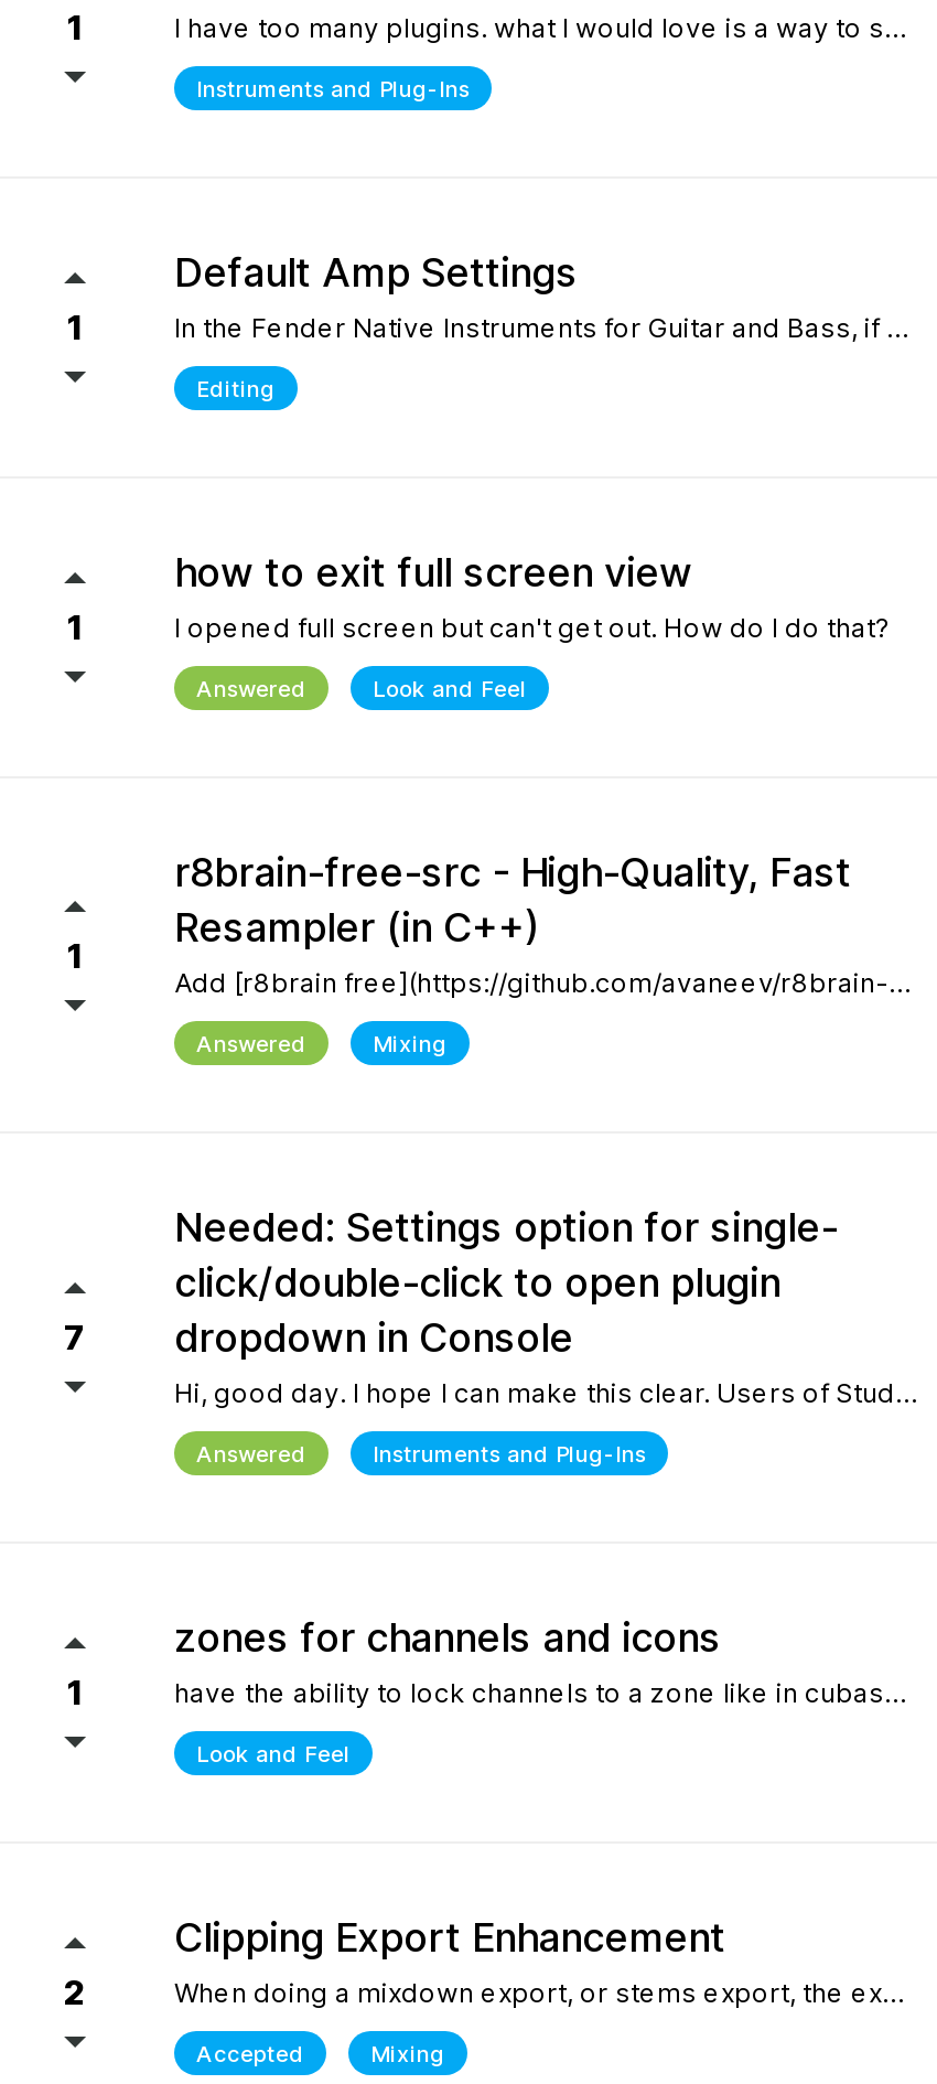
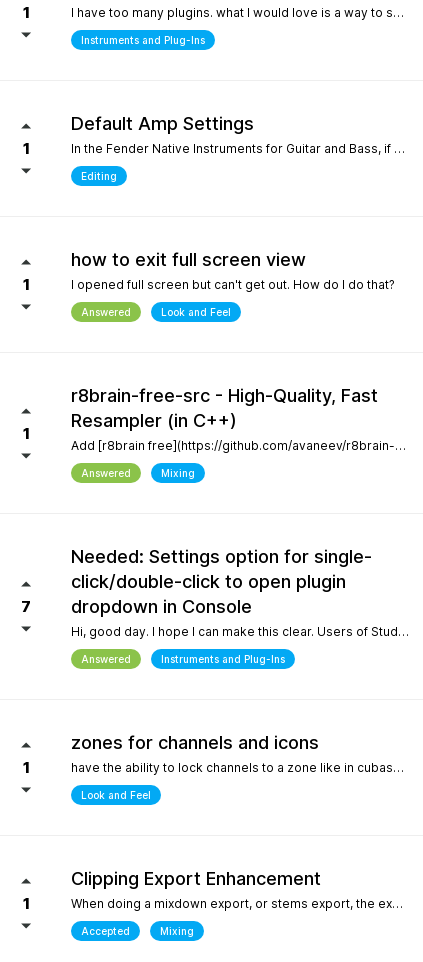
[64,1972,86,2013] 2 -> [22,894,29,913] 1

